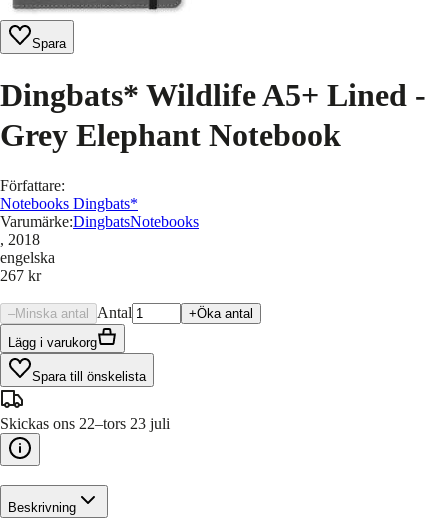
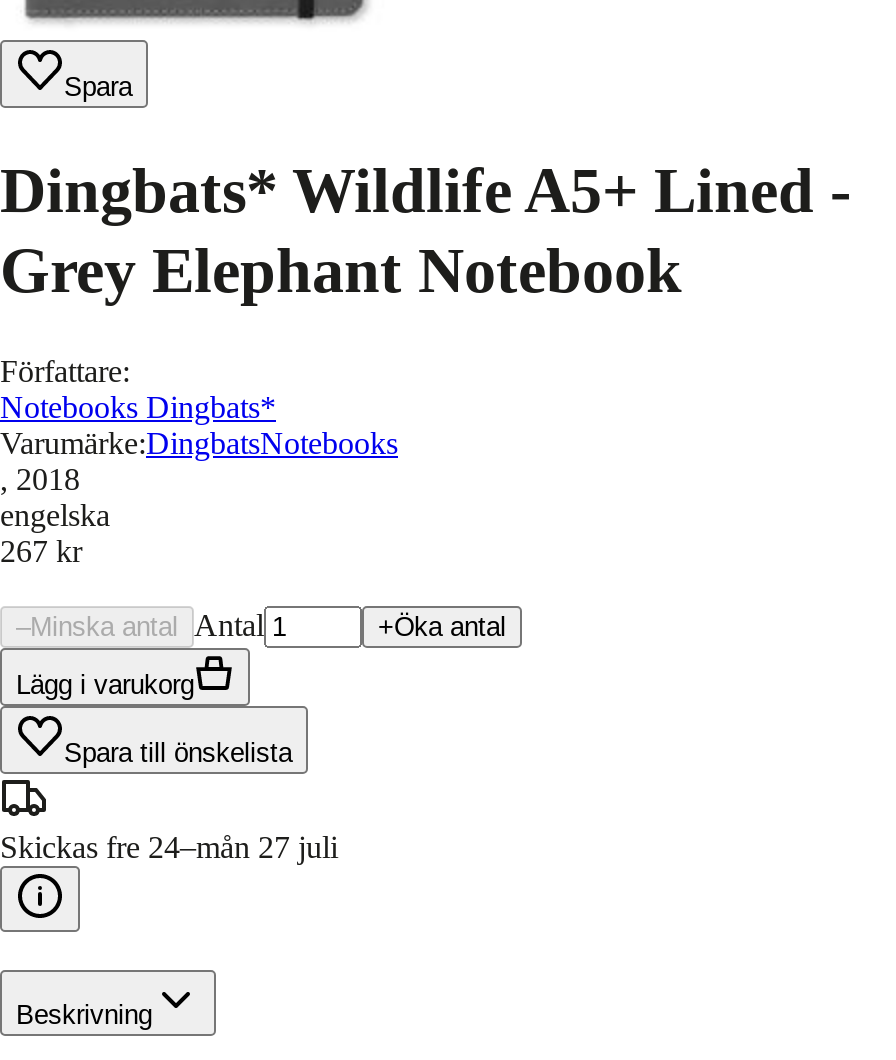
[0,415,170,432] Skickas ons 22–tors 23 juli -> [0,830,338,864] Skickas fre 24–mån 27 juli

